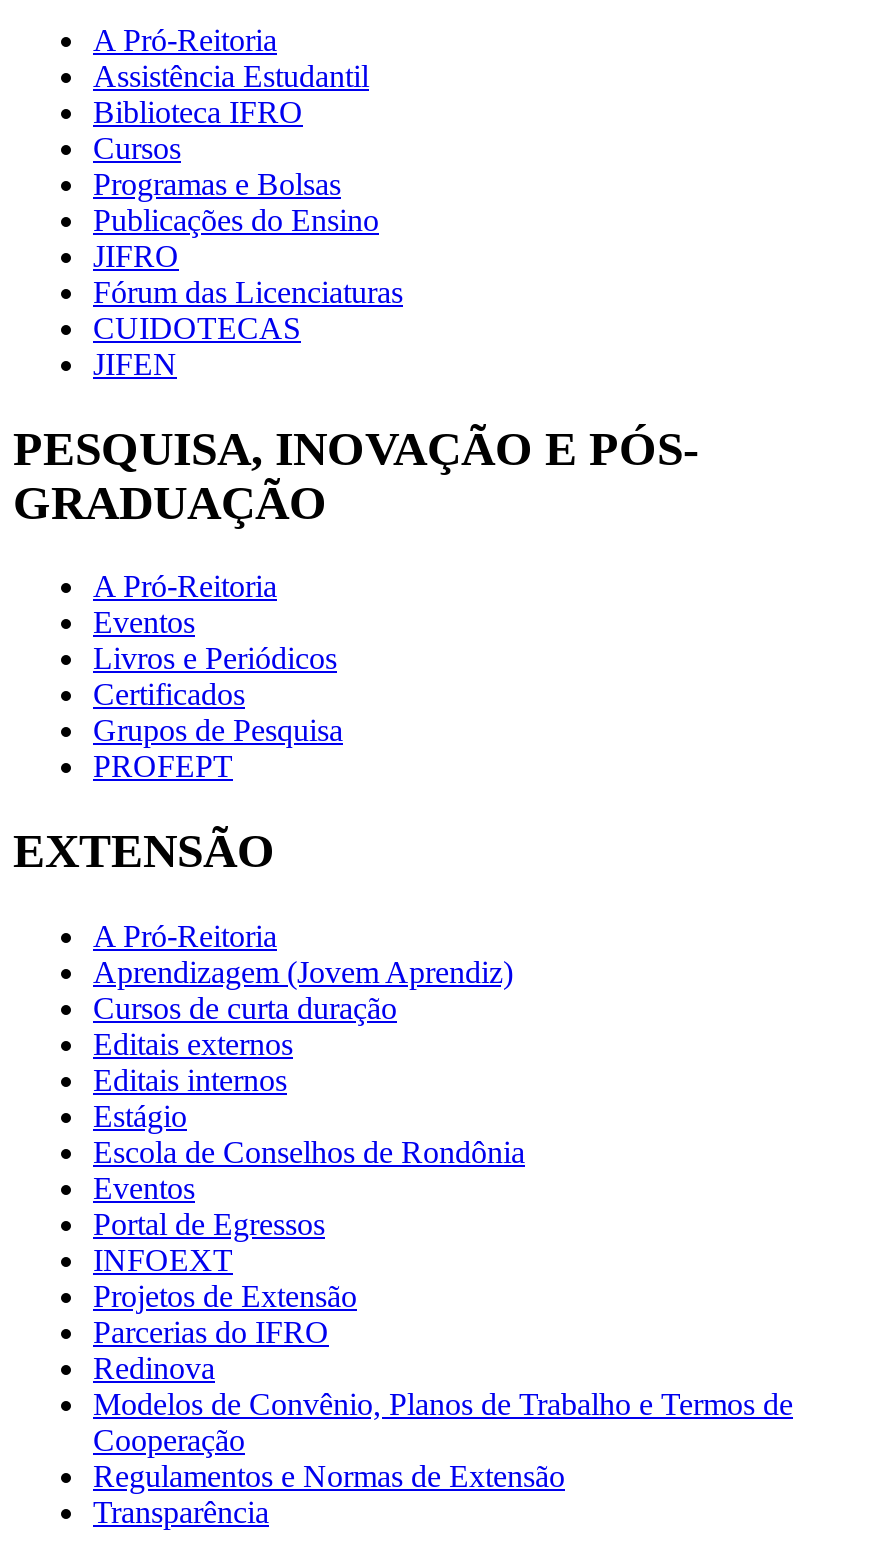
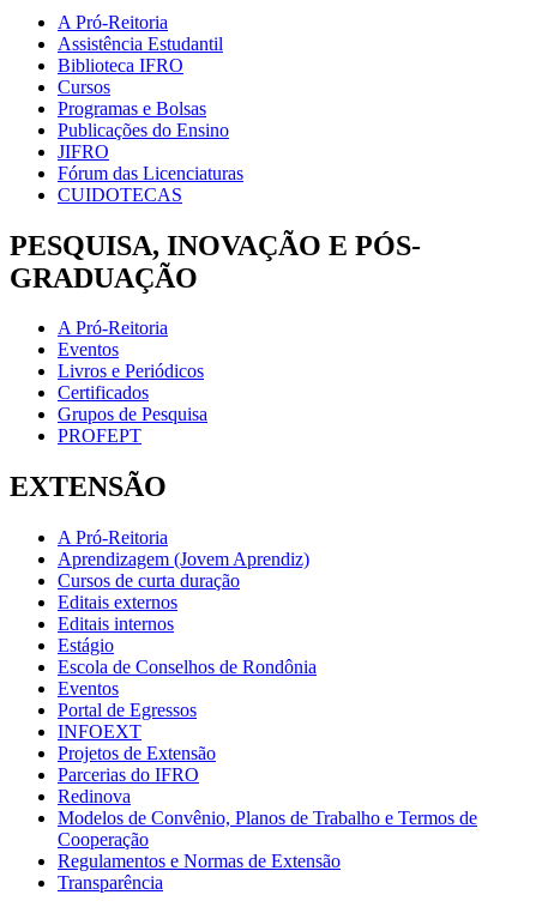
[93,346,177,380] JIFEN -> none

